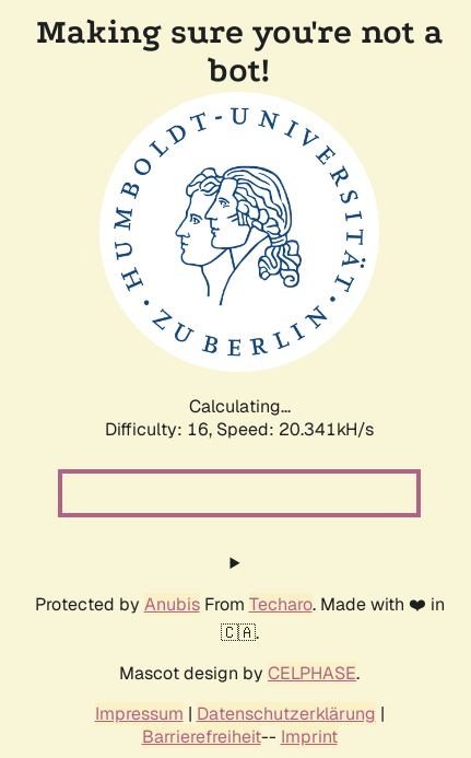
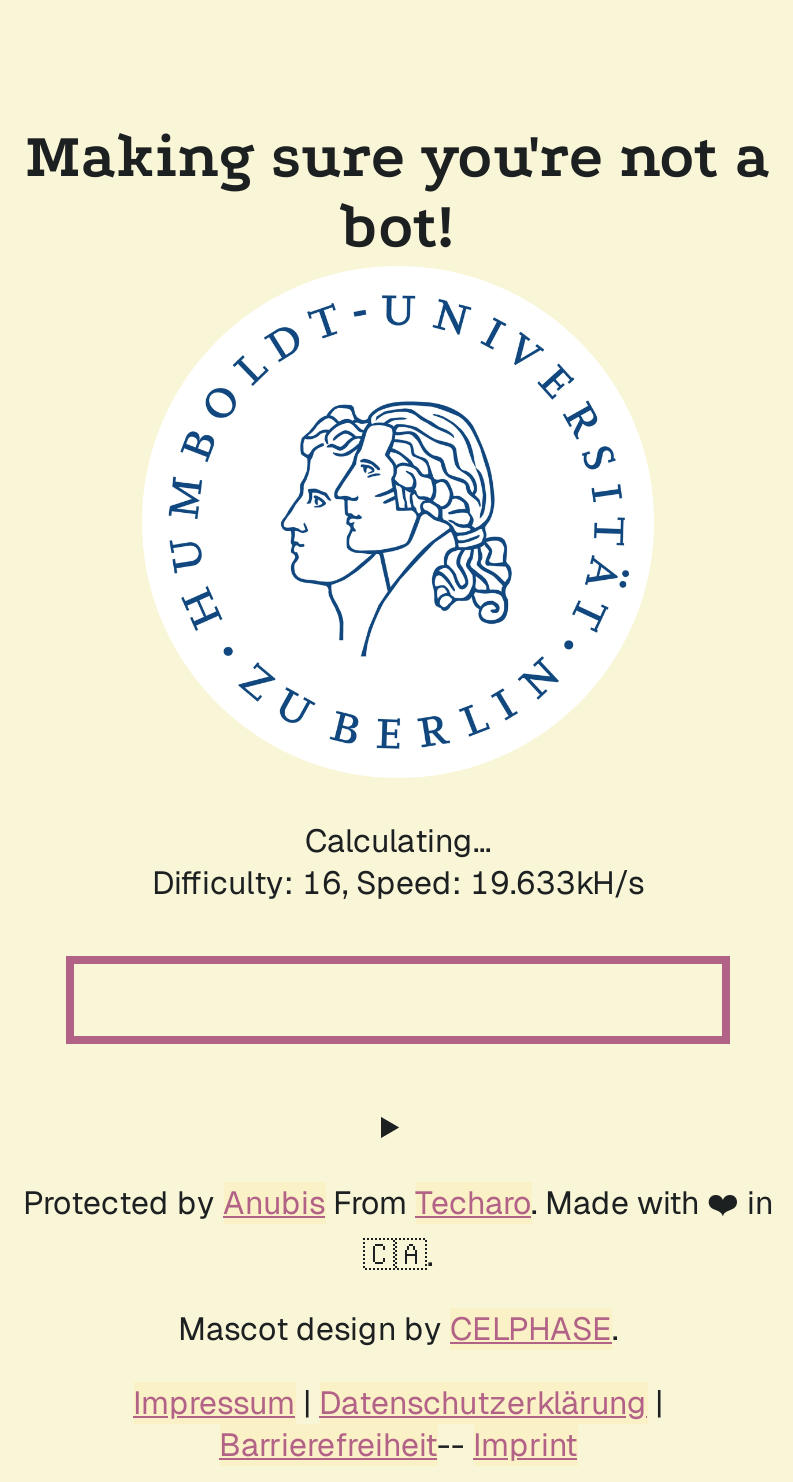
[105,418,374,441] Difficulty: 16, Speed: 20.341kH/s -> [152,862,644,904] Difficulty: 16, Speed: 19.633kH/s

